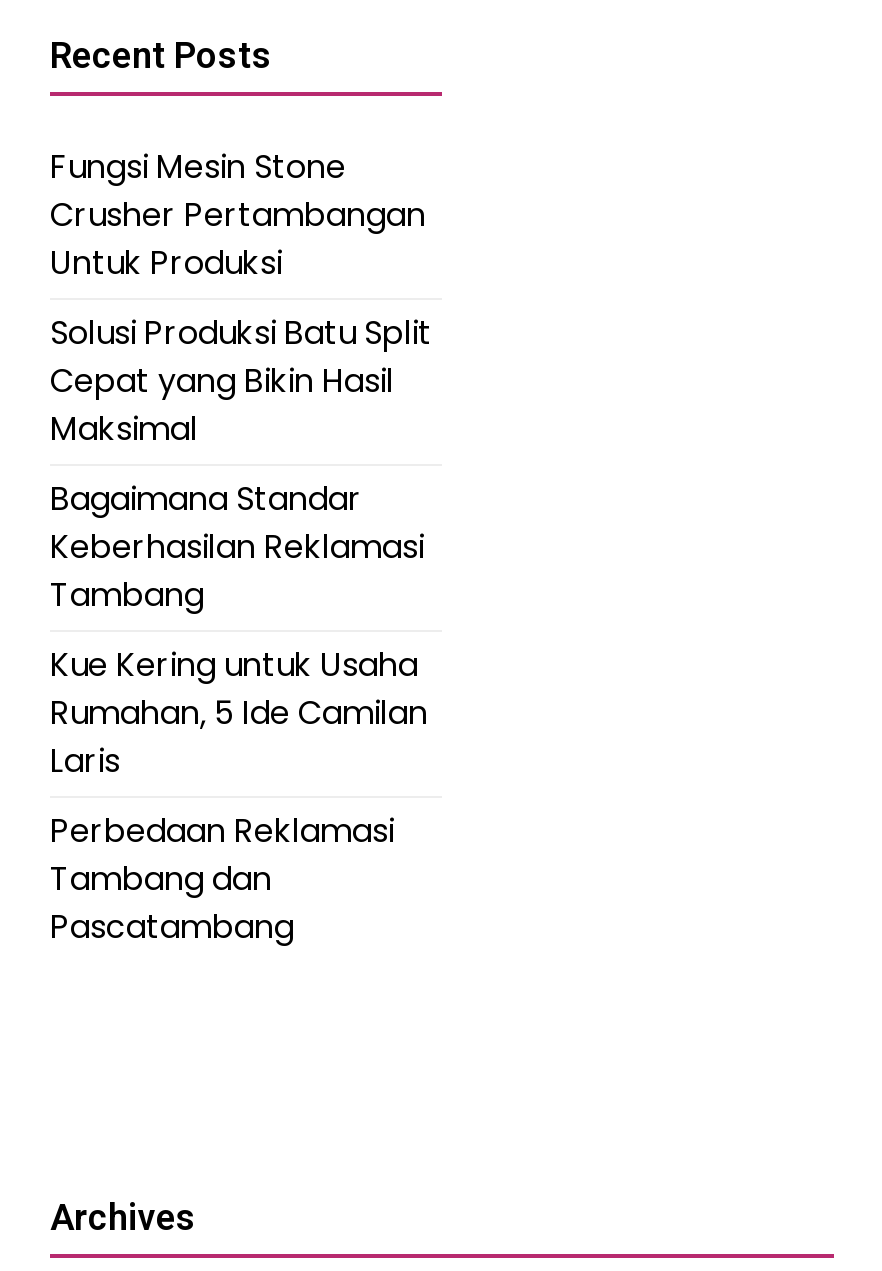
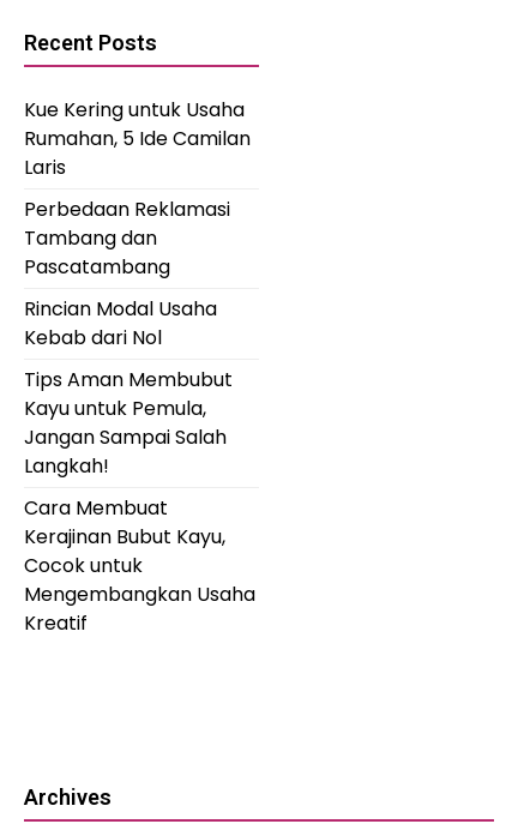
[50,144,432,618] Fungsi Mesin Stone | Crusher Pertambangan | Untuk Produksi | Solusi Produksi Batu Split | Cepat yang Bikin Hasil | Maksimal | Bagaimana Standar | Keberhasilan Reklamasi | Tambang -> none
moved [50,642,428,950] -> [24,96,251,281]: Kue Kering untuk Usaha | Rumahan, 5 Ide Camilan | Laris | Perbedaan Reklamasi | Tambang dan | Pascatambang
none -> [24,295,255,637] Rincian Modal Usaha | Kebab dari Nol | Tips Aman Membubut | Kayu untuk Pemula, | Jangan Sampai Salah | Langkah! | Cara Membuat | Kerajinan Bubut Kayu, | Cocok untuk | Mengembangkan Usaha | Kreatif

